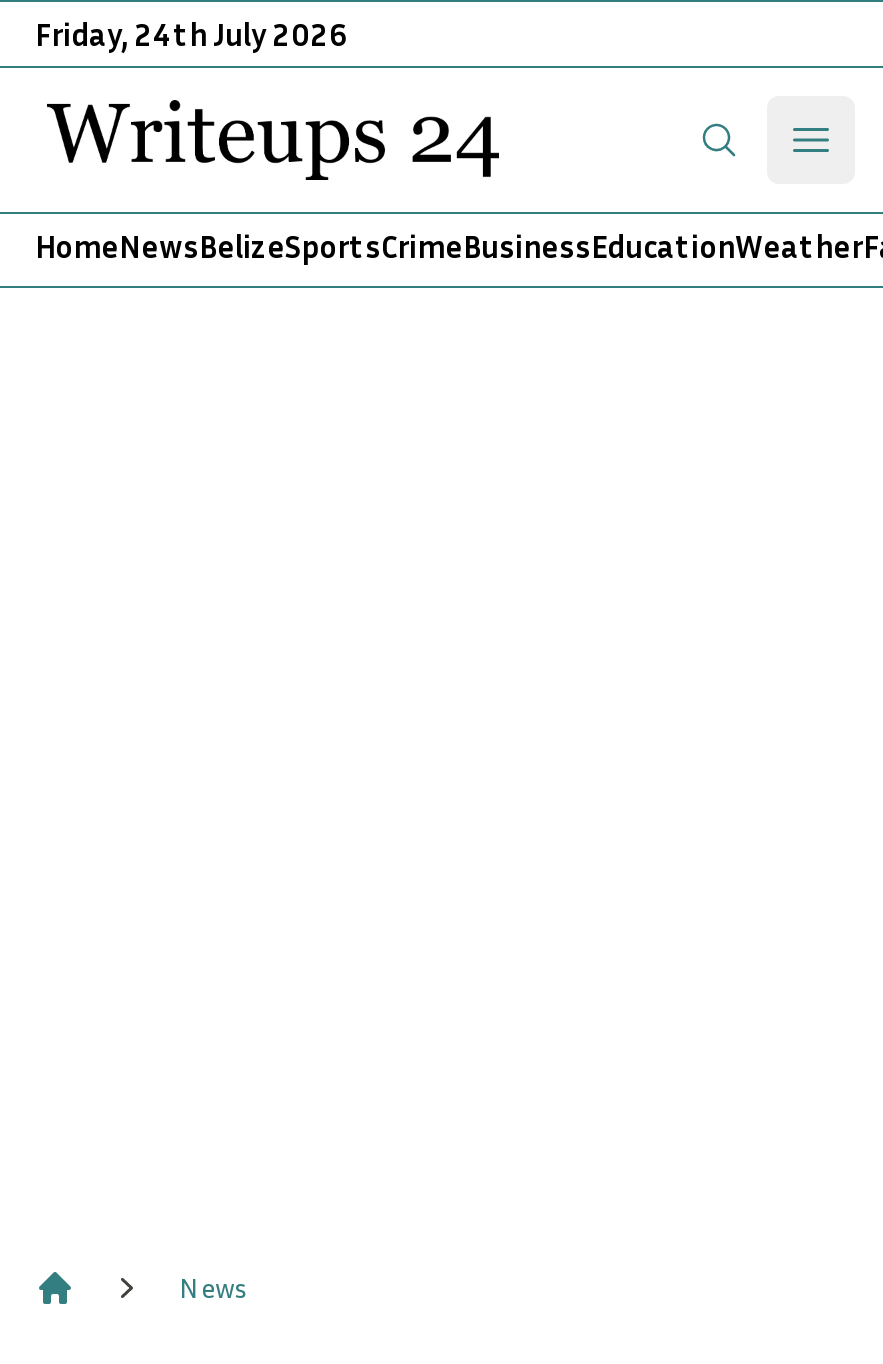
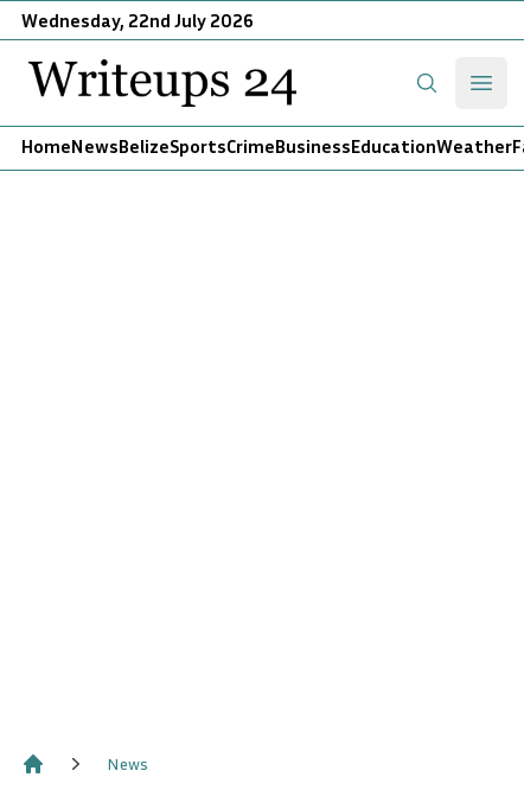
[35,14,347,54] Friday, 24th July 2026 -> [21,8,254,32] Wednesday, 22nd July 2026

